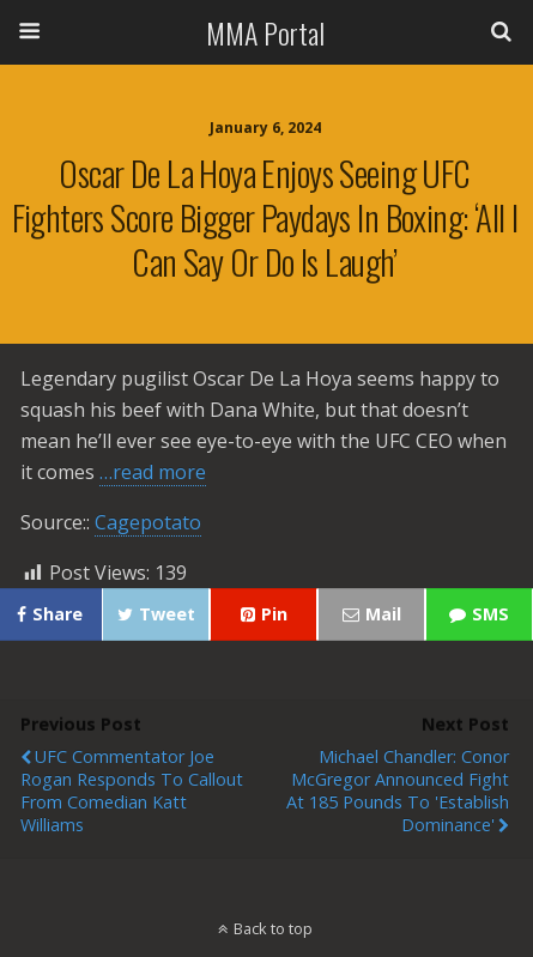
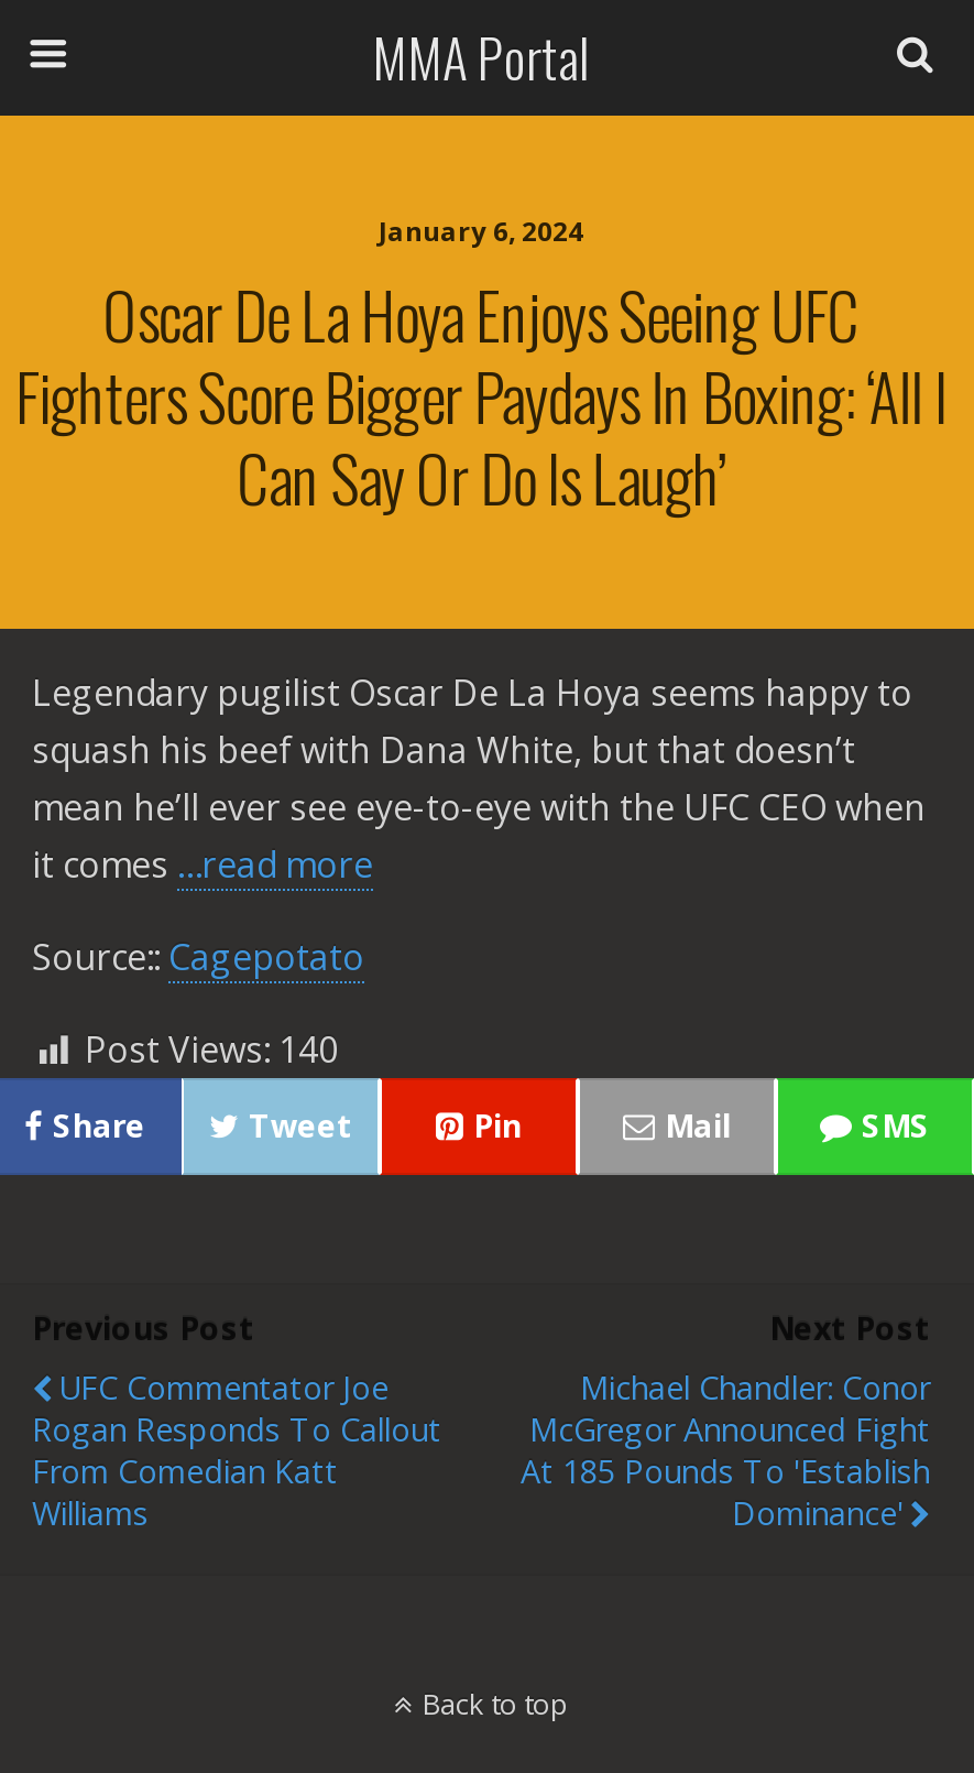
[49,559,187,586] Post Views: 139 -> [85,1025,338,1074] Post Views: 140

